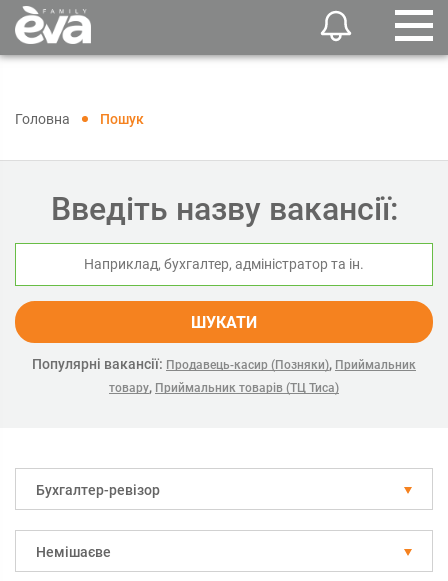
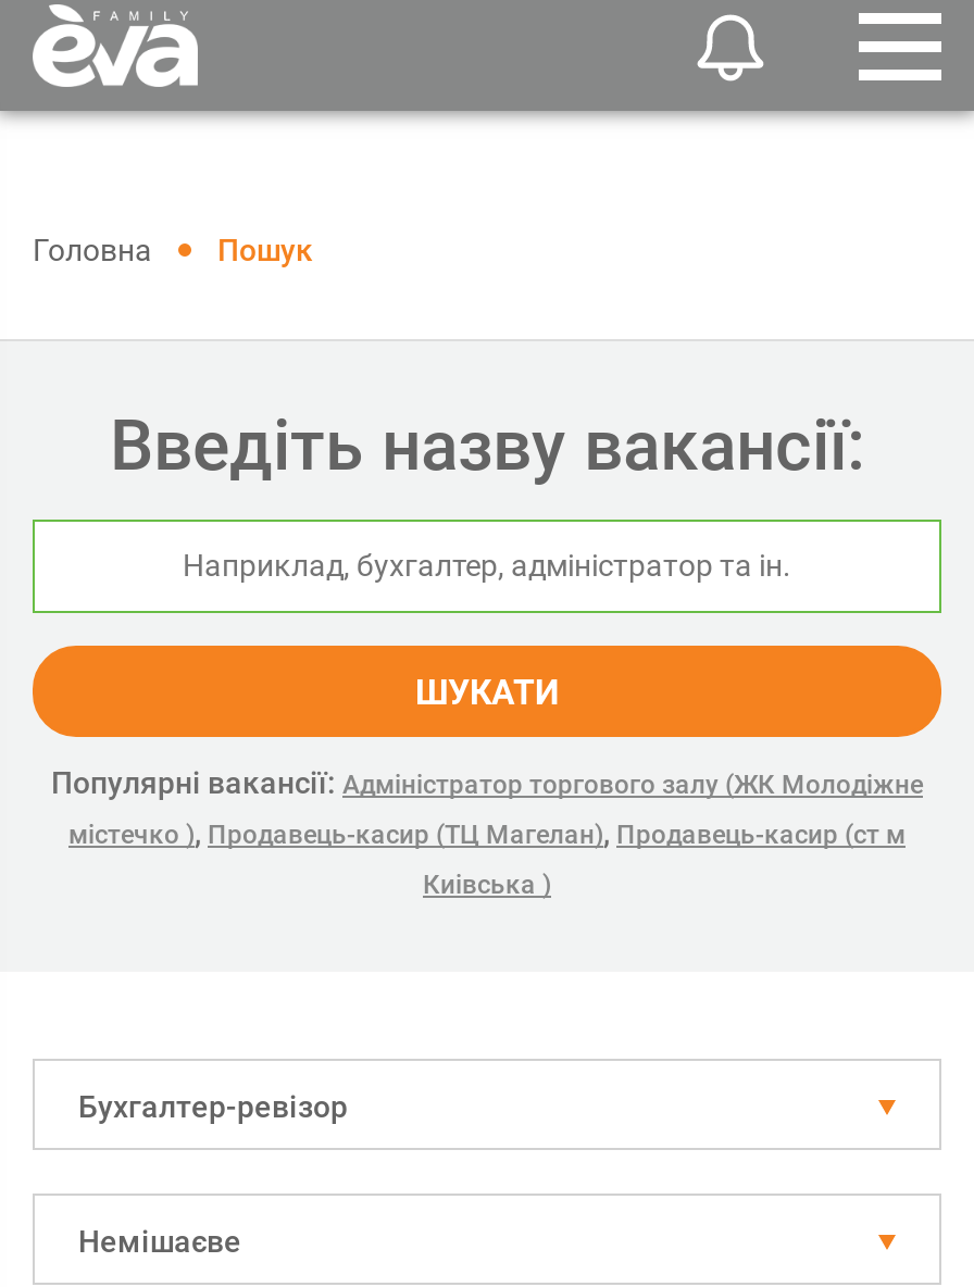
[32,356,416,395] Популярні вакансії: Продавець-касир (Позняки), Приймальник | товару, Приймальник товарів (ТЦ Тиса) -> [51,765,923,900] Популярні вакансії: Адміністратор торгового залу (ЖК Молодіжне | містечко ), Продавець-касир (ТЦ Магелан), Продавець-касир (ст м | Киівська )

